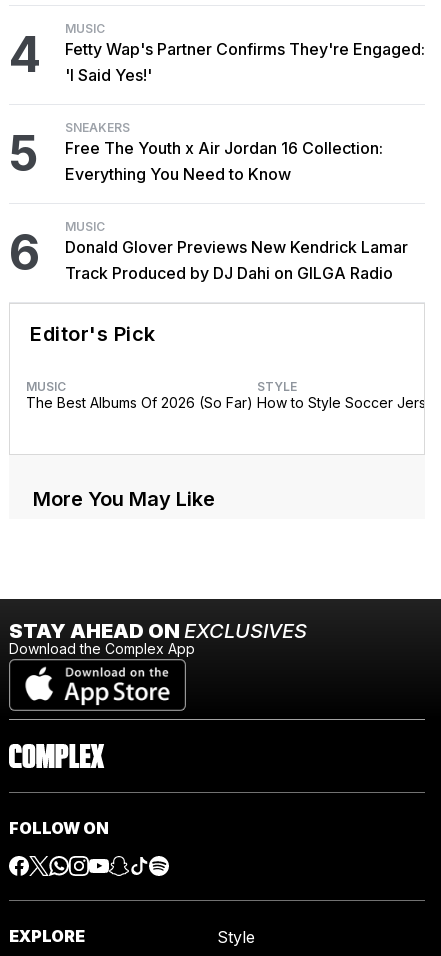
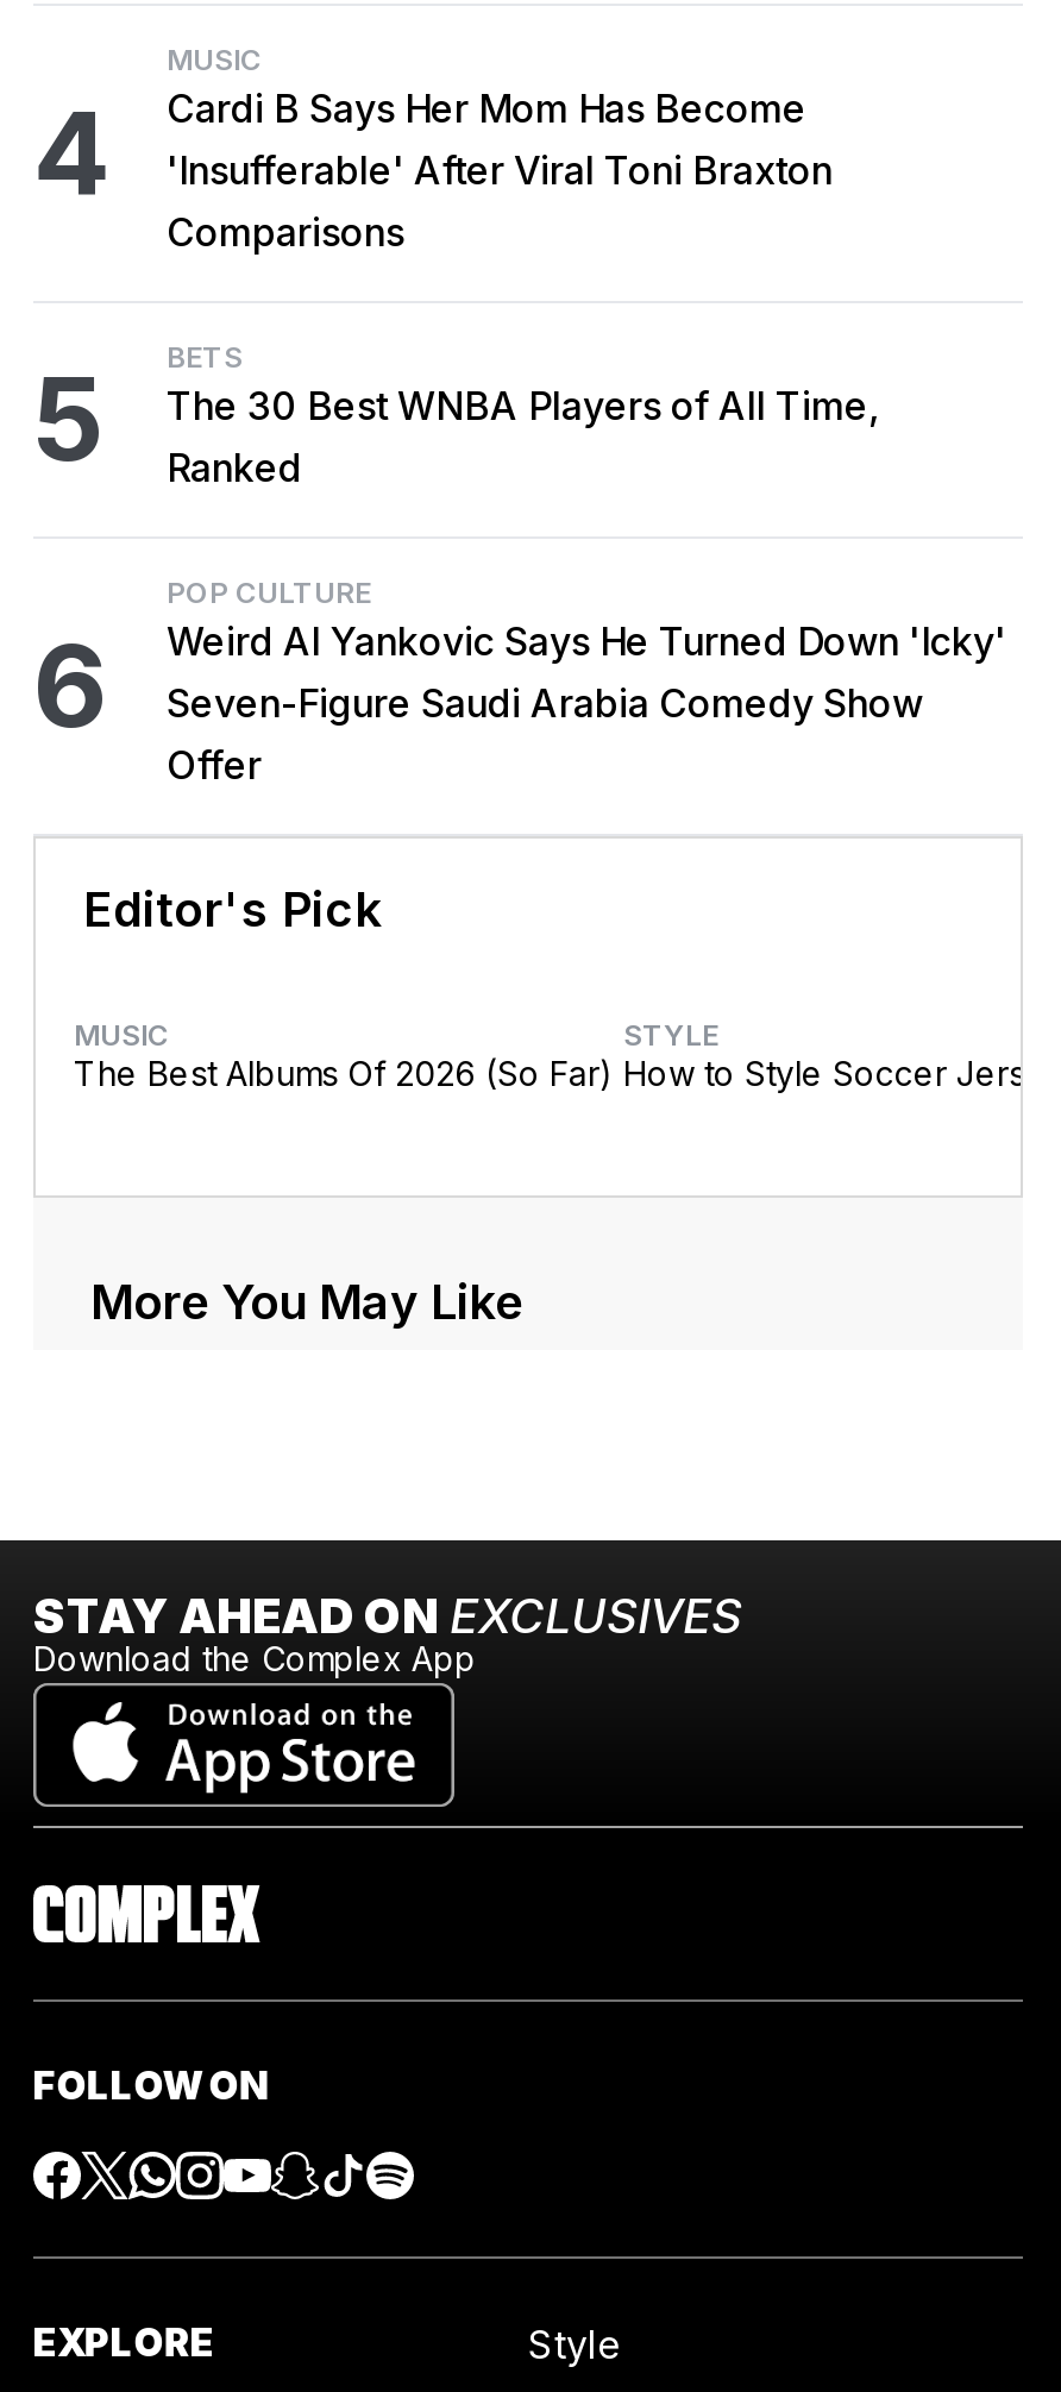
[65,39,425,85] Fetty Wap's Partner Confirms They're Engaged: | 'I Said Yes!' -> [167,84,833,256] Cardi B Says Her Mom Has Become | 'Insufferable' After Viral Toni Braxton | Comparisons
[65,120,383,184] SNEAKERS | Free The Youth x Air Jordan 16 Collection: | Everything You Need to Know -> [167,339,880,491] BETS | The 30 Best WNBA Players of All Time, | Ranked
[65,219,408,283] MUSIC | Donald Glover Previews New Kendrick Lamar | Track Produced by DJ Dahi on GILGA Radio -> [167,575,1006,789] POP CULTURE | Weird Al Yankovic Says He Turned Down 'Icky' | Seven-Figure Saudi Arabia Comedy Show | Offer

